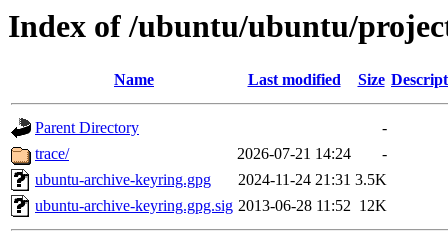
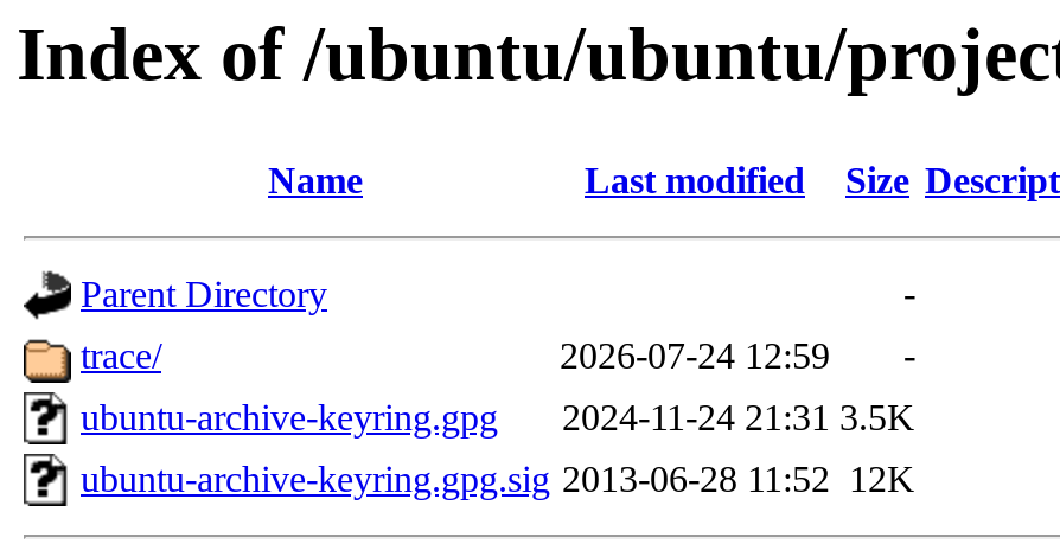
[237,145,351,162] 2026-07-21 14:24 -> [560,336,830,377] 2026-07-24 12:59

